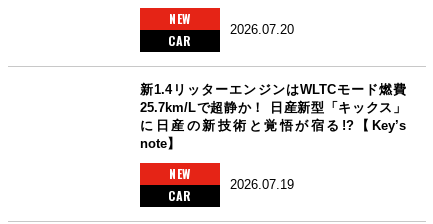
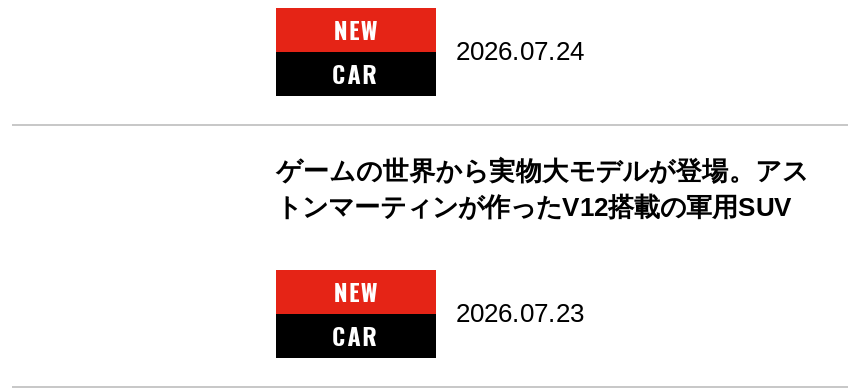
[230,22,294,37] 2026.07.20 -> [456,36,584,66] 2026.07.24
[140,82,406,151] 新1.4リッターエンジンはWLTCモード燃費 | 25.7km/Lで超静か！ 日産新型「キックス」 | に日産の新技術と覚悟が宿る!?【Key’s | note】 -> [276,156,808,222] ゲームの世界から実物大モデルが登場。アス | トンマーティンが作ったV12搭載の軍用SUV
[230,177,294,192] 2026.07.19 -> [456,298,584,328] 2026.07.23

